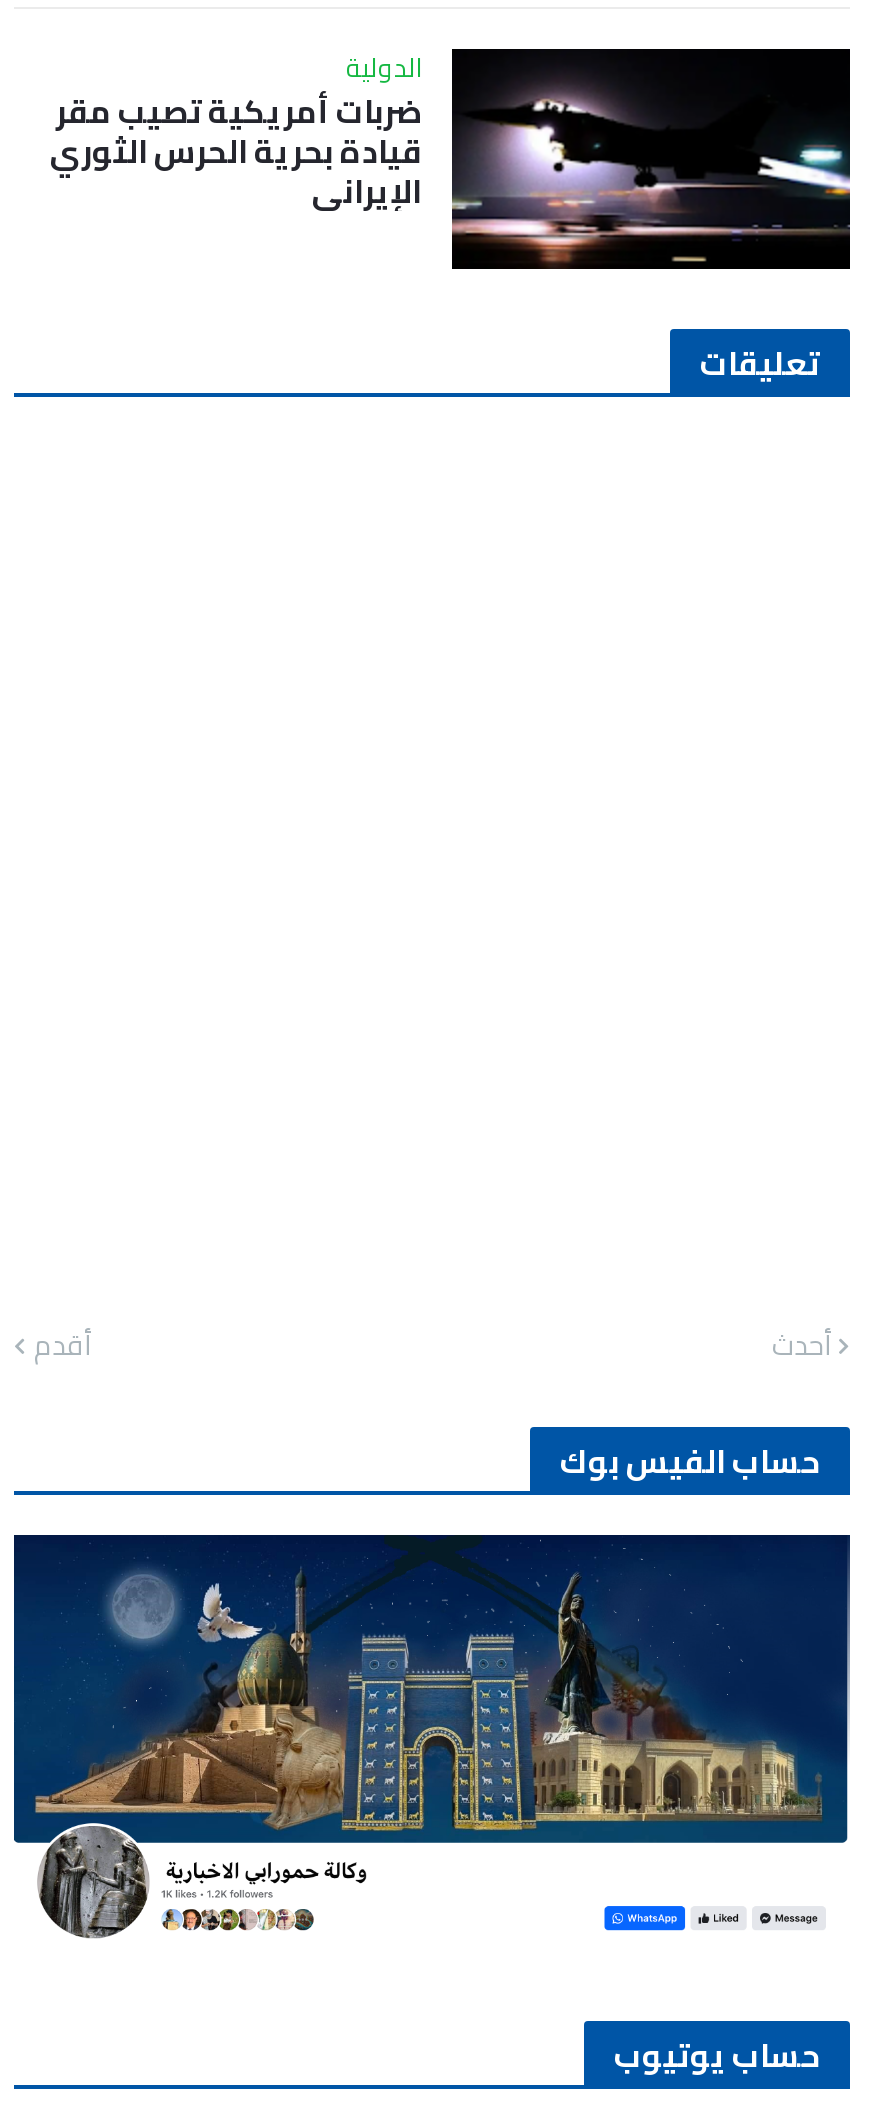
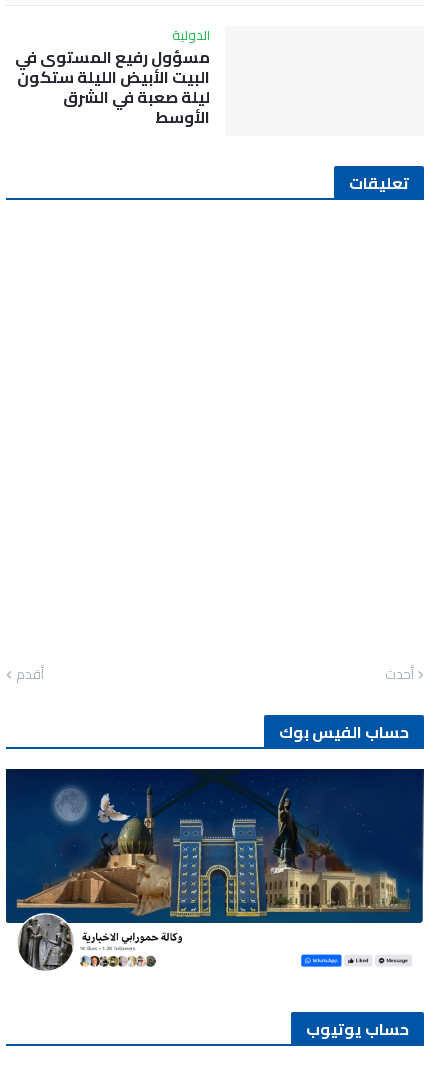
[450,47,852,271] [image] -> none
[50,81,422,221] ضربات أمريكية تصيب مقر | قيادة بحرية الحرس الثوري | الإيراني -> [15,42,210,132] مسؤول رفيع المستوى في | البيت الأبيض الليلة ستكون | ليلة صعبة في الشرق | الأوسط

